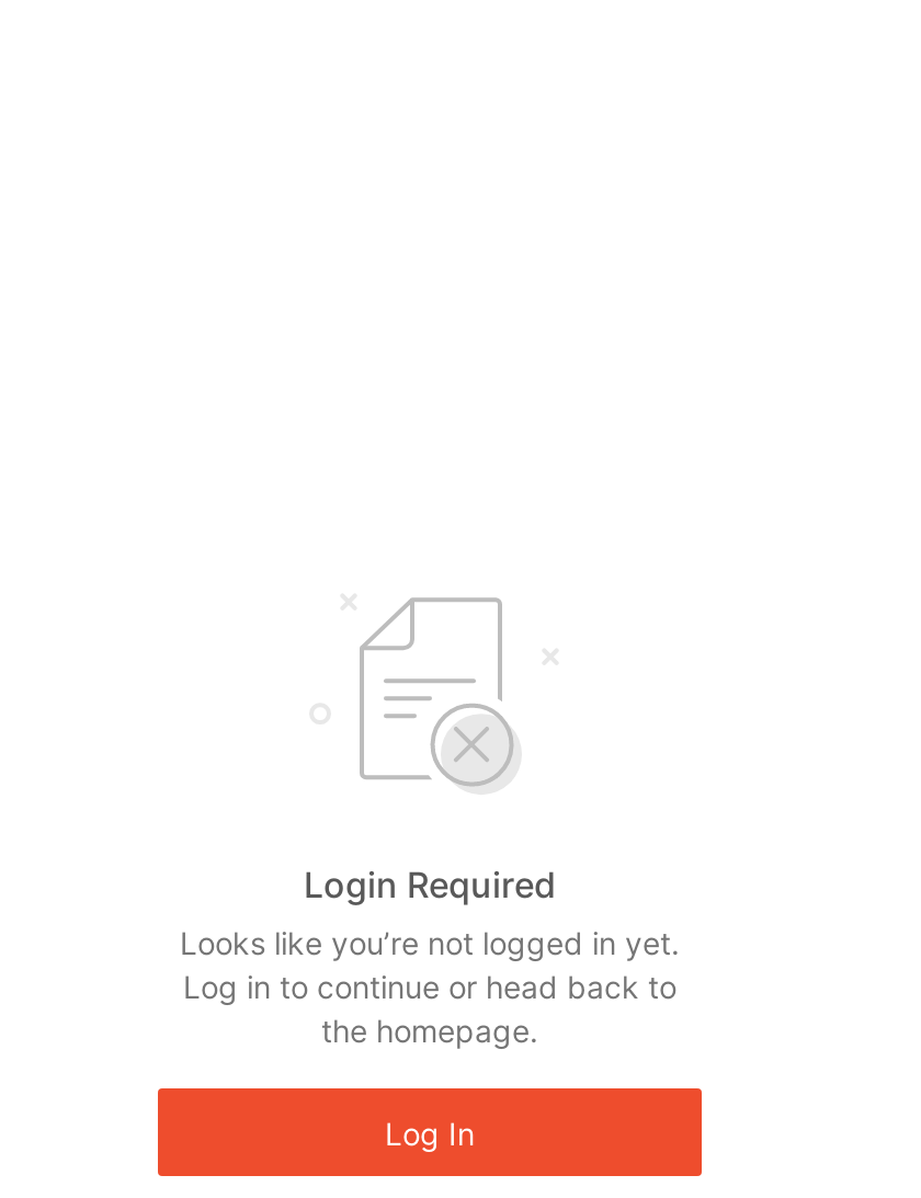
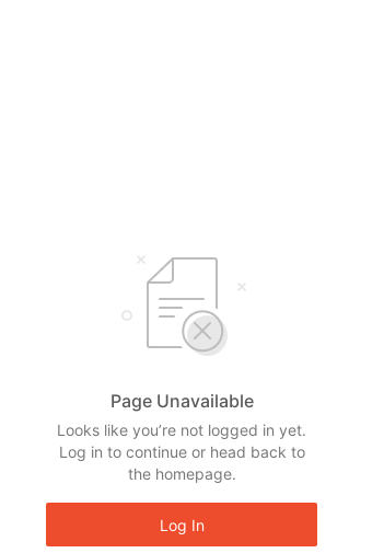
[304,863,556,906] Login Required -> [110,390,253,412] Page Unavailable

